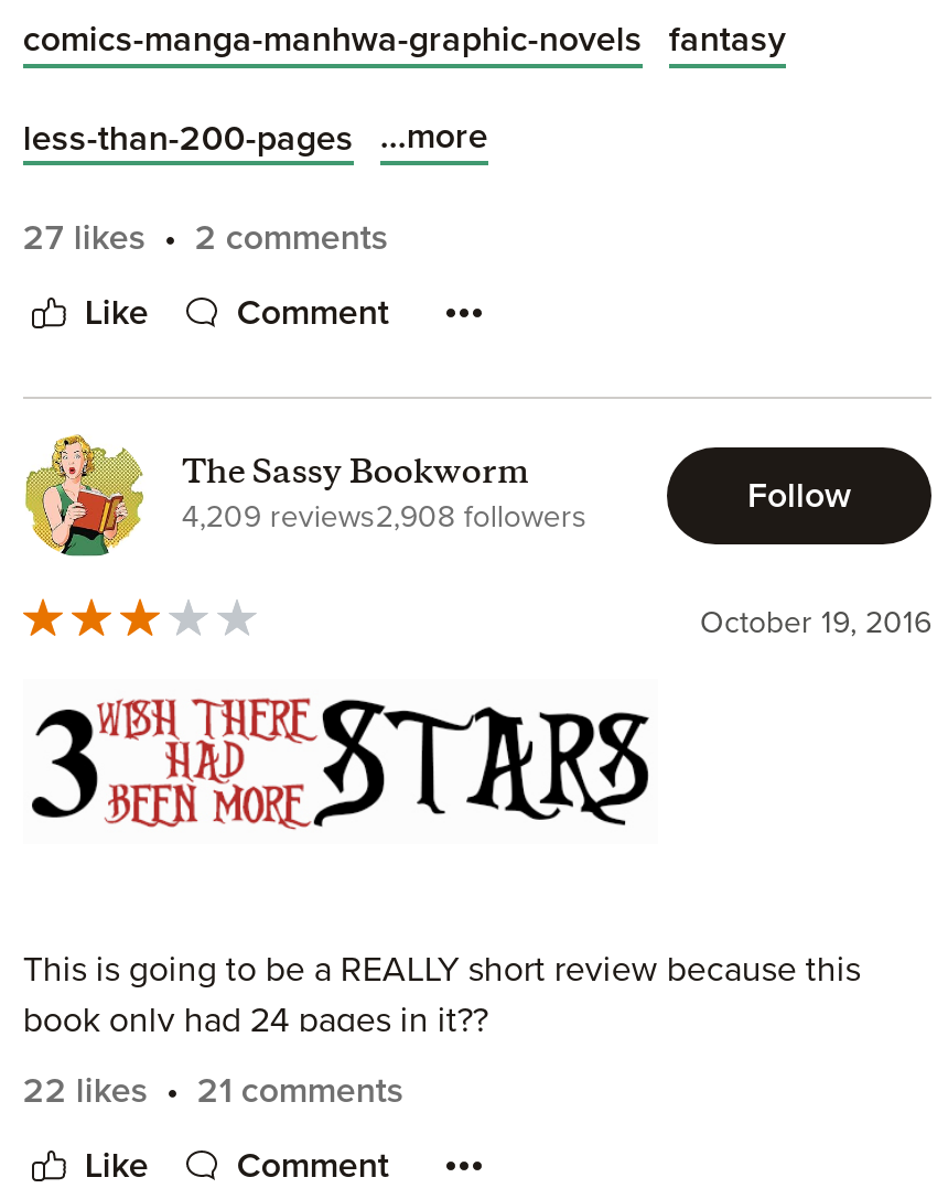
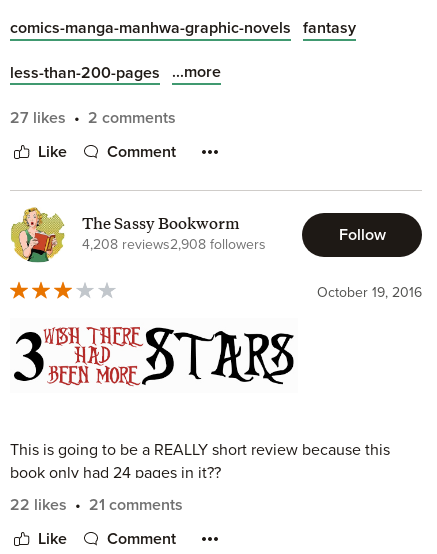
[182,503,587,534] 4,209 reviews2,908 followers -> [82,238,266,252] 4,208 reviews2,908 followers

